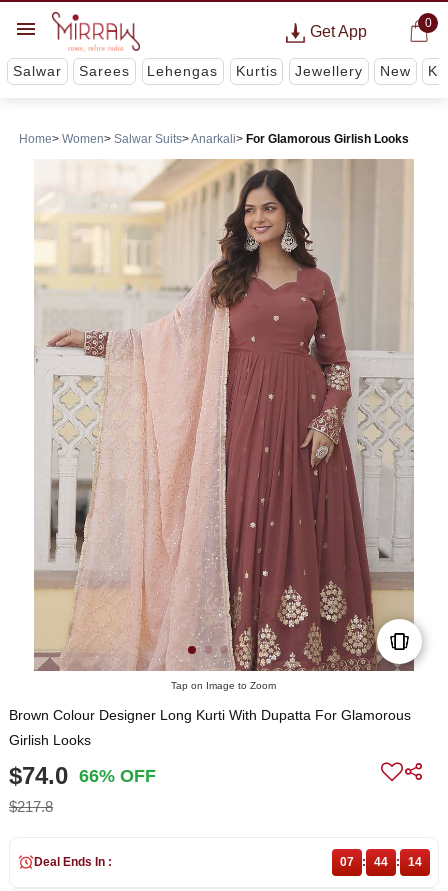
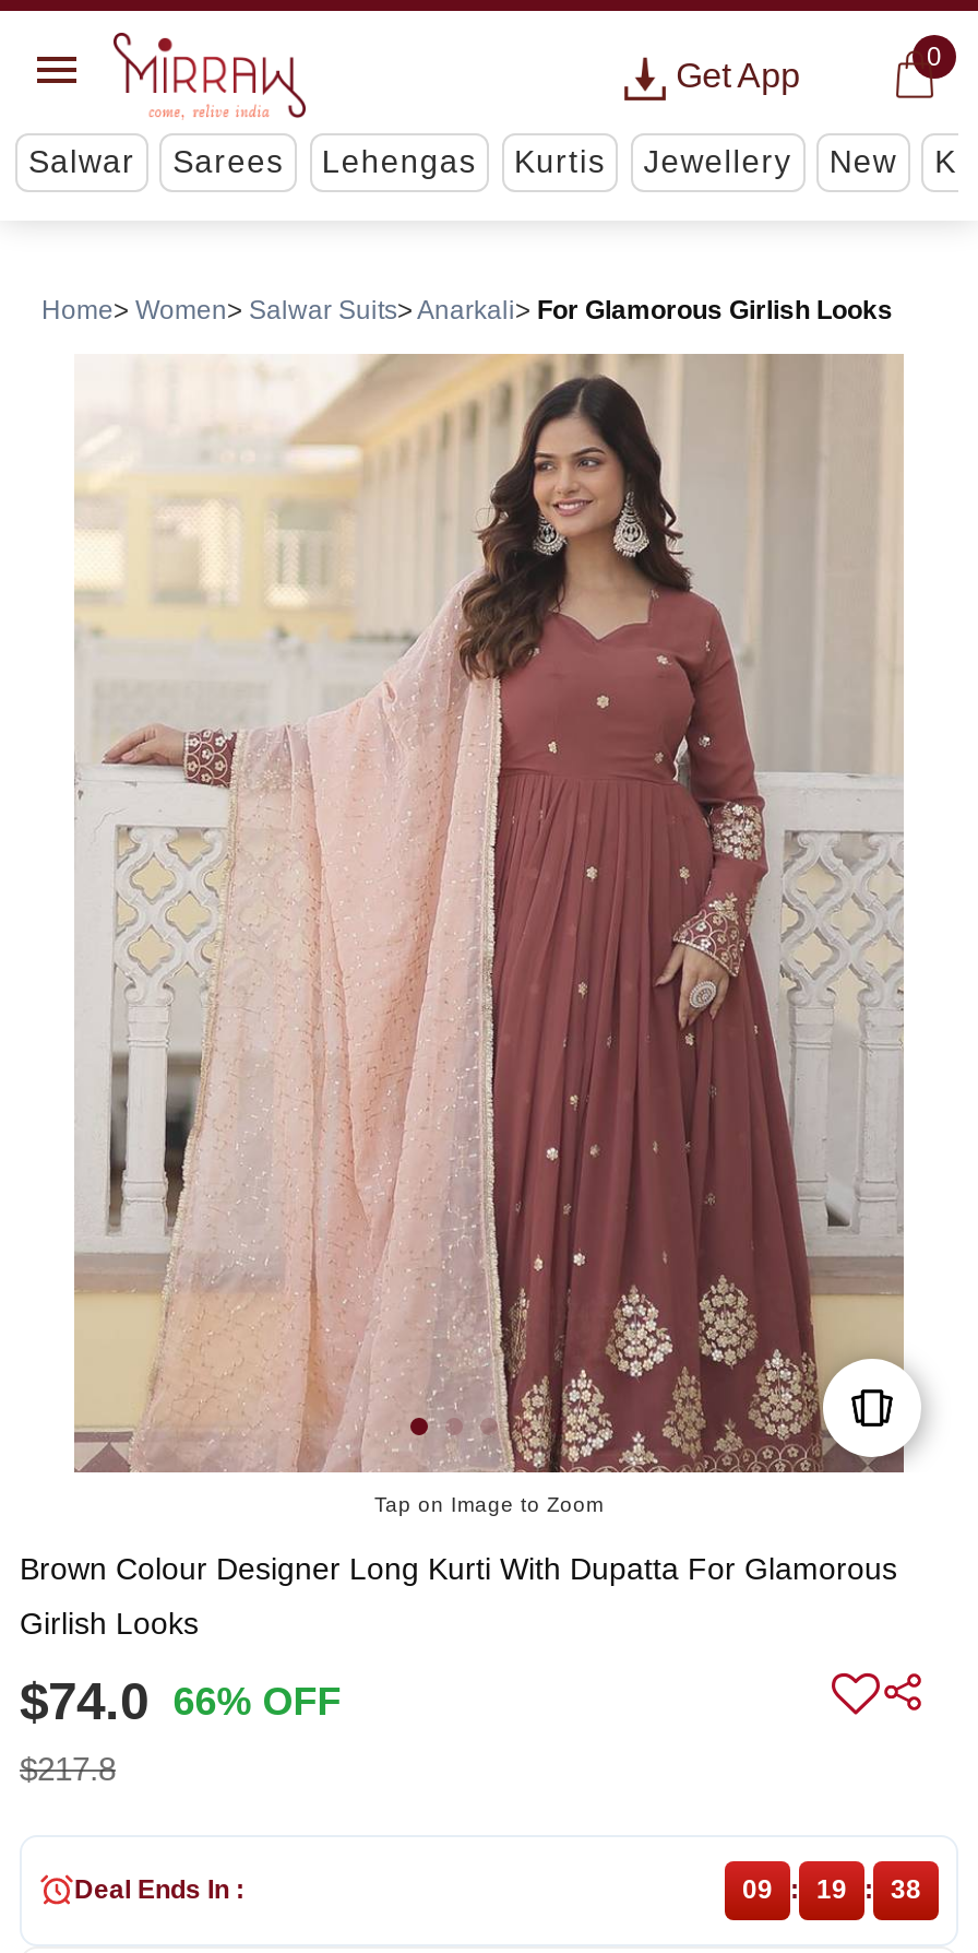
[340,855,422,869] 07 : 44 : 14 -> [742,1874,921,1905] 09 : 19 : 38

